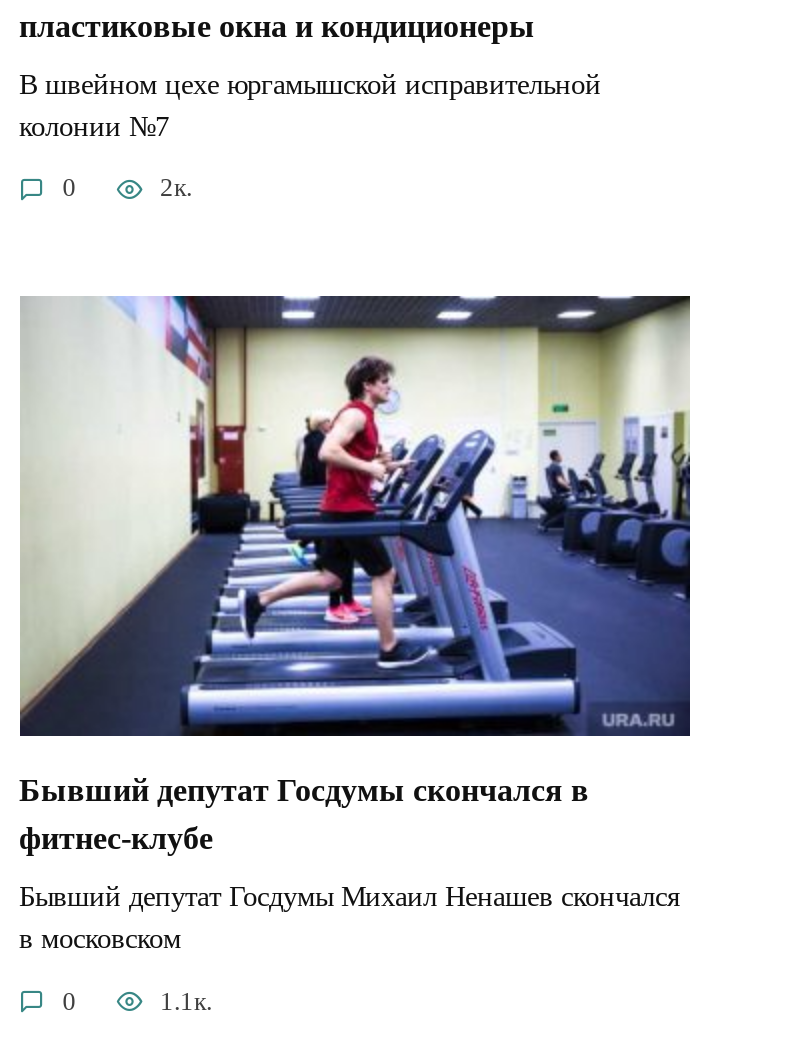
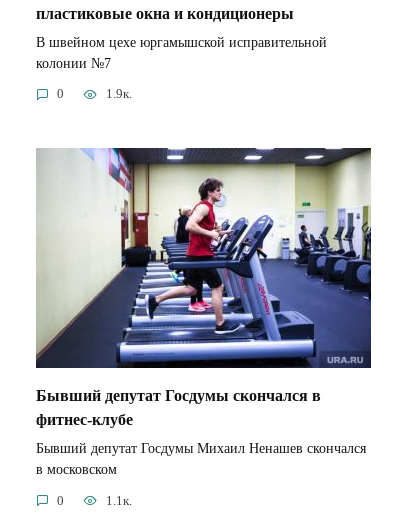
[160,174,192,202] 2к. -> [106,87,132,101] 1.9к.

